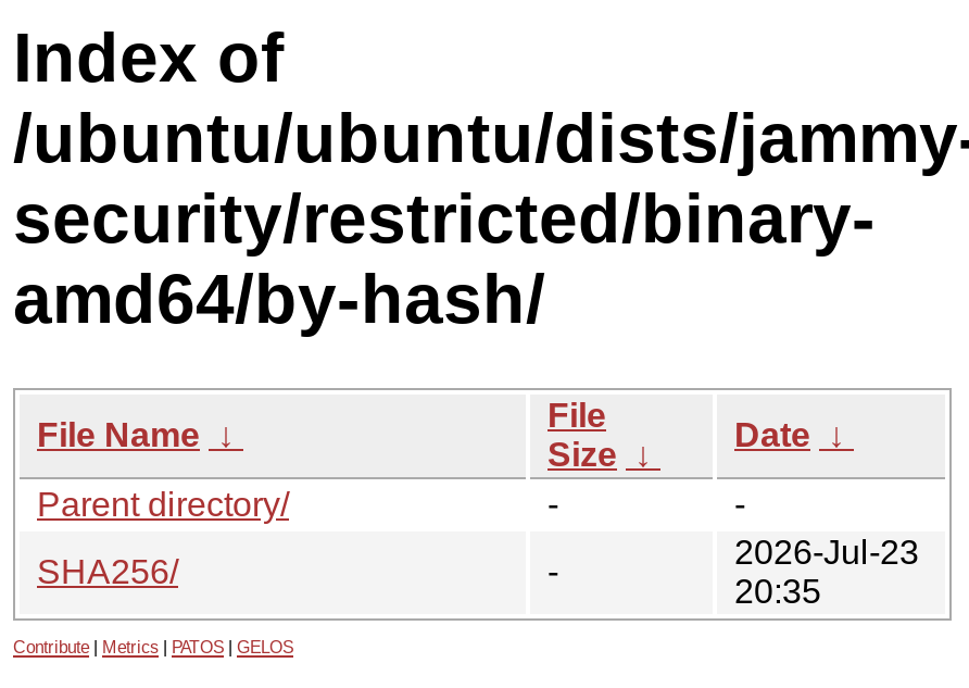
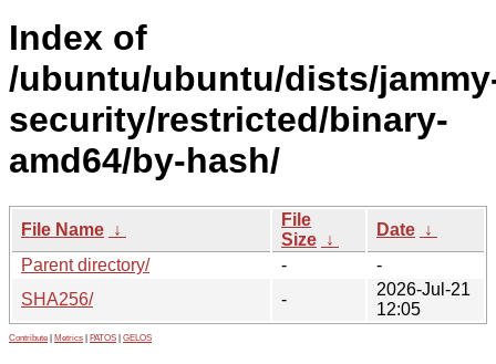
[734,533,919,610] 2026-Jul-23 | 20:35 -> [376,280,471,319] 2026-Jul-21 | 12:05

